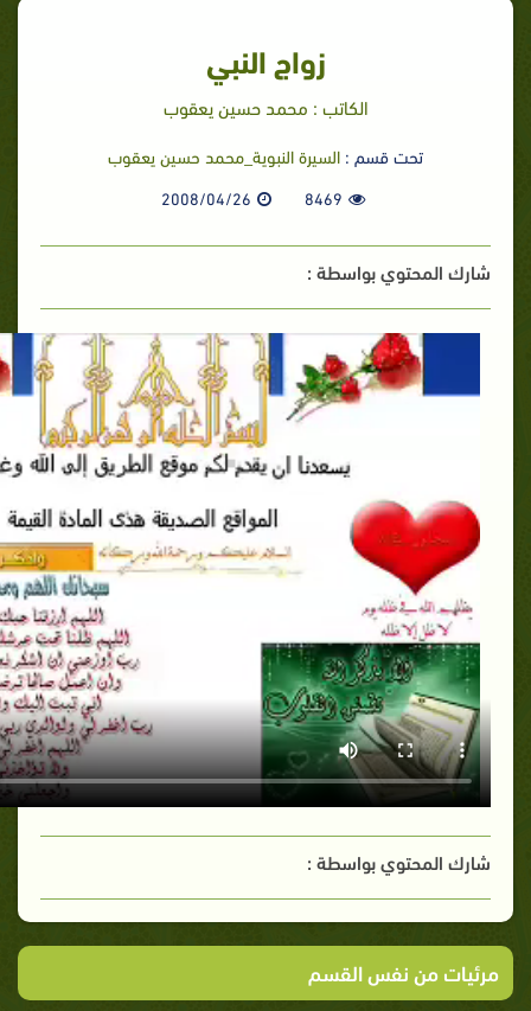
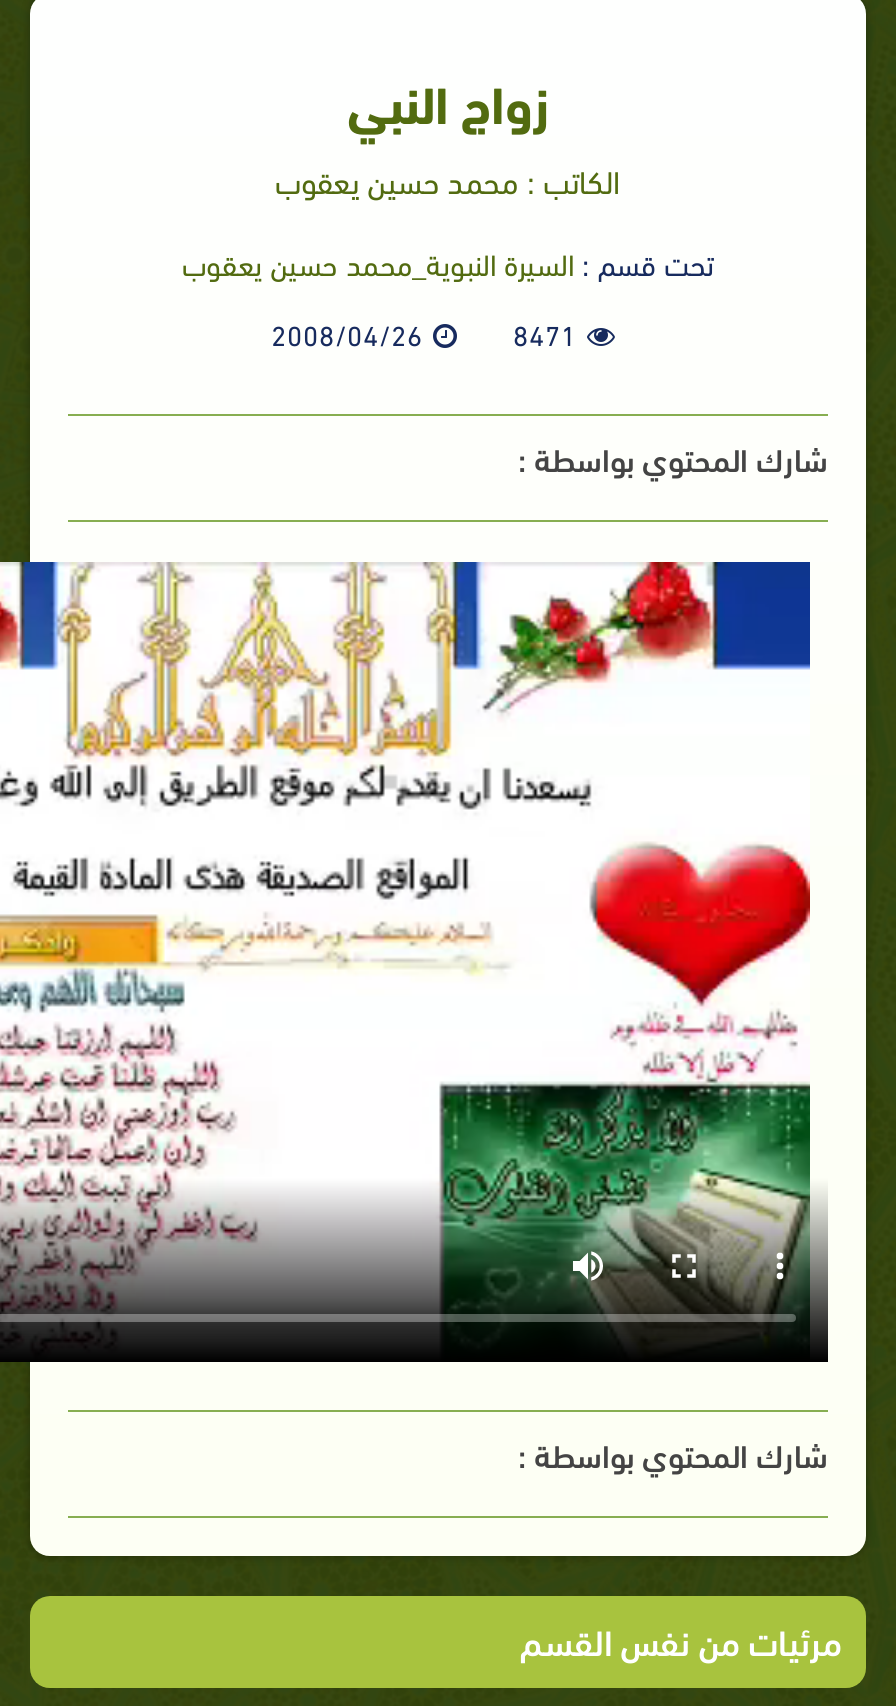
[304,185,342,210] 8469 -> [513,312,577,354] 8471

